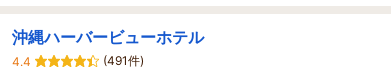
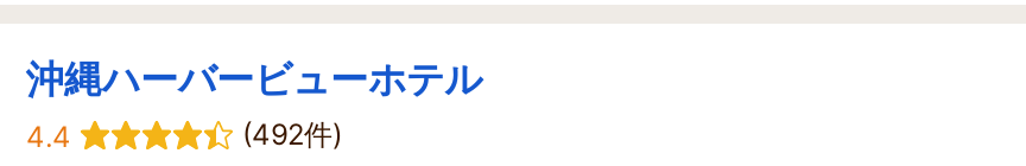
[103,53,144,68] (491件) -> [242,115,342,151] (492件)

